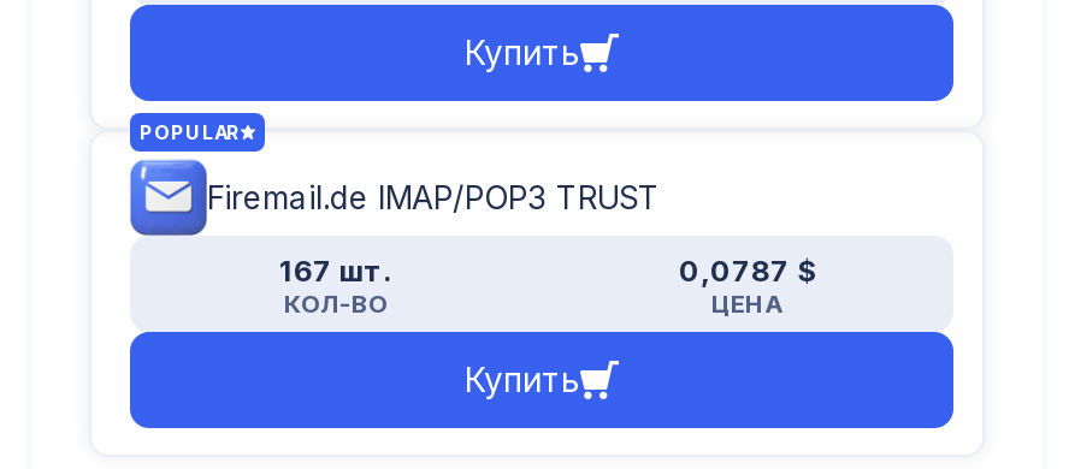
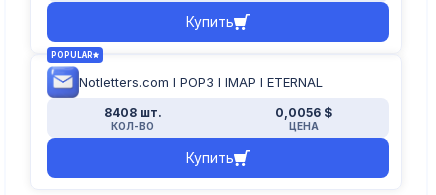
[207,177,660,216] Firemail.de IMAP/POP3 TRUST -> [79,74,323,90] Notletters.com l POP3 I IMAP I ETERNAL
[279,253,392,289] 167 шт. -> [103,105,161,120] 8408 шт.
[679,253,816,289] 0,0787 $ -> [275,105,332,120] 0,0056 $

